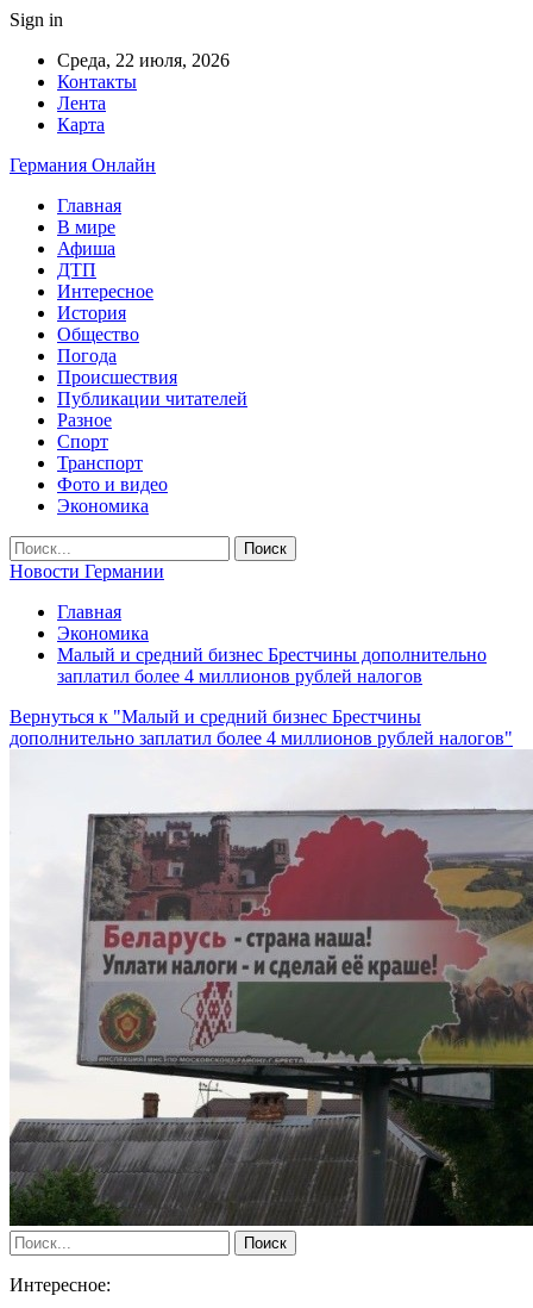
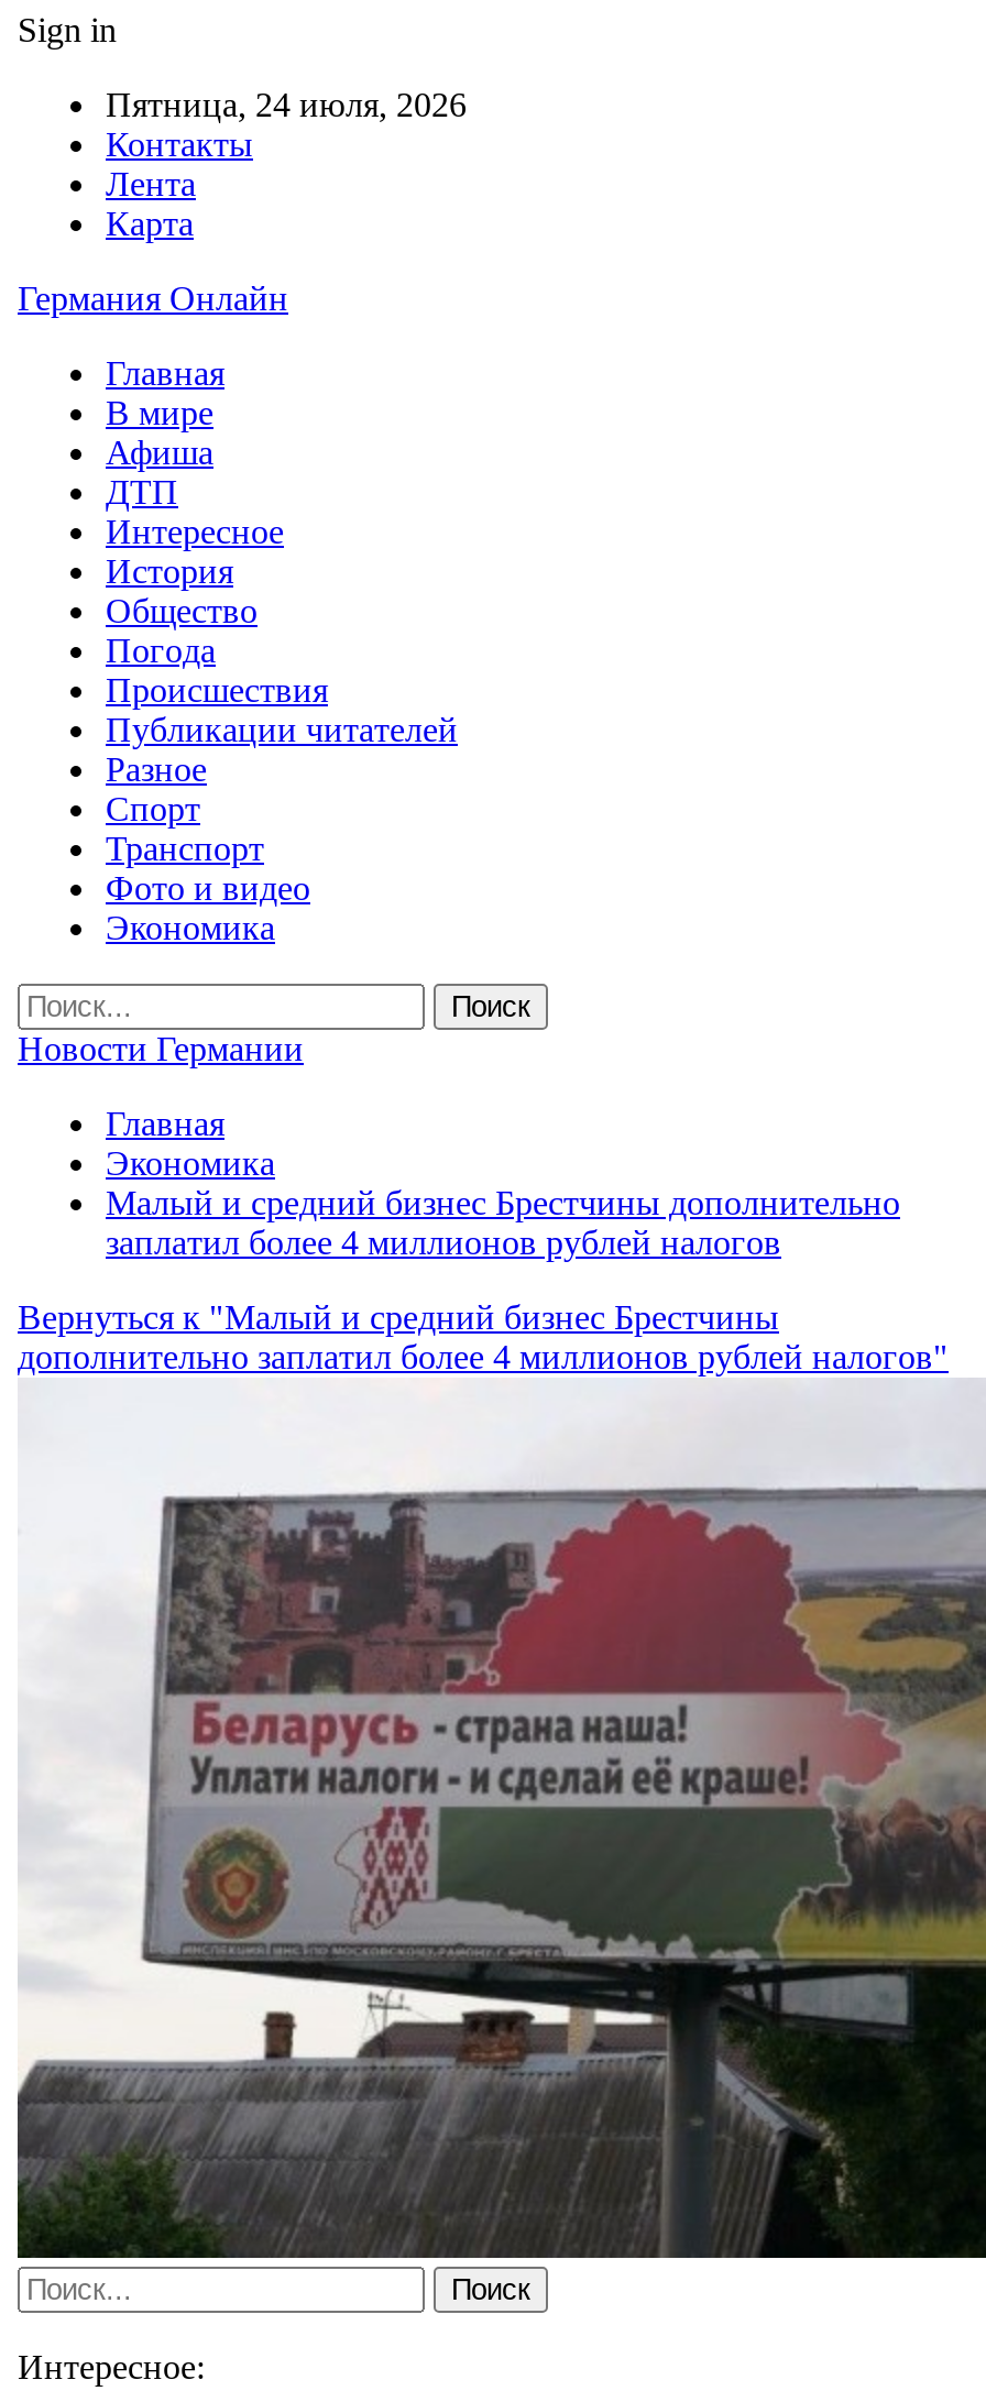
[57,50,230,70] Среда, 22 июля, 2026 -> [106,86,467,123] Пятница, 24 июля, 2026

